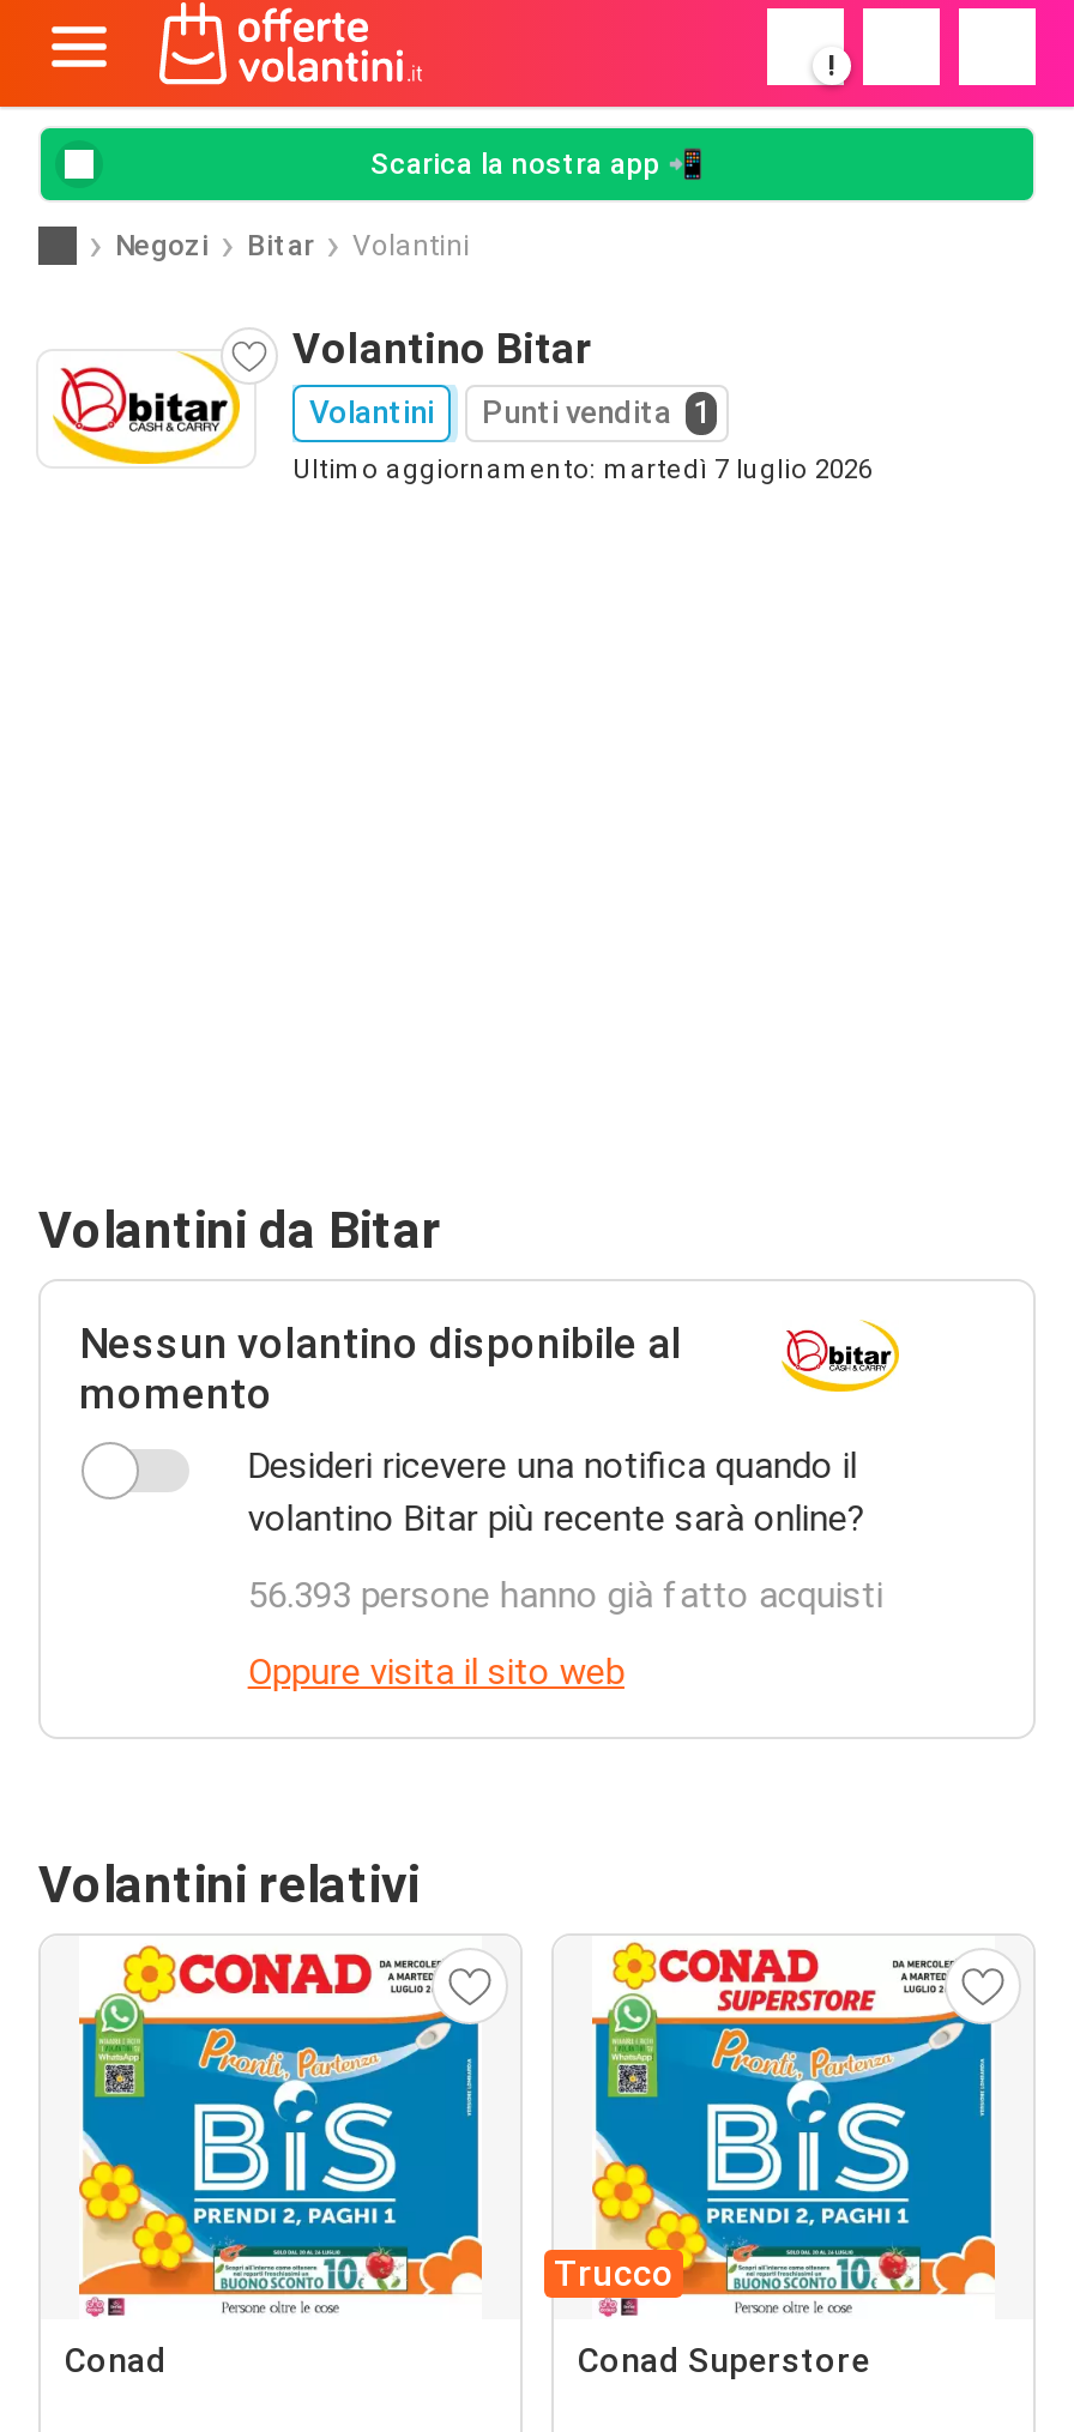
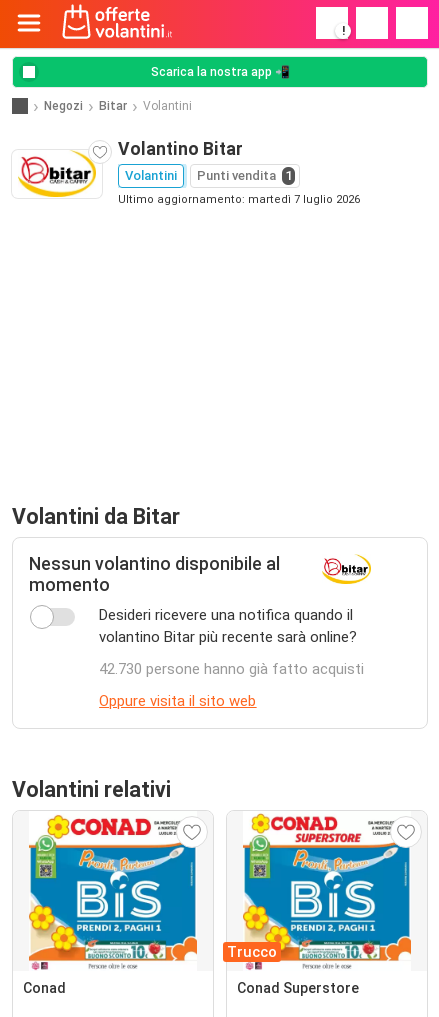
[248,1574,883,1617] 56.393 persone hanno già fatto acquisti -> [99,660,364,678] 42.730 persone hanno già fatto acquisti

